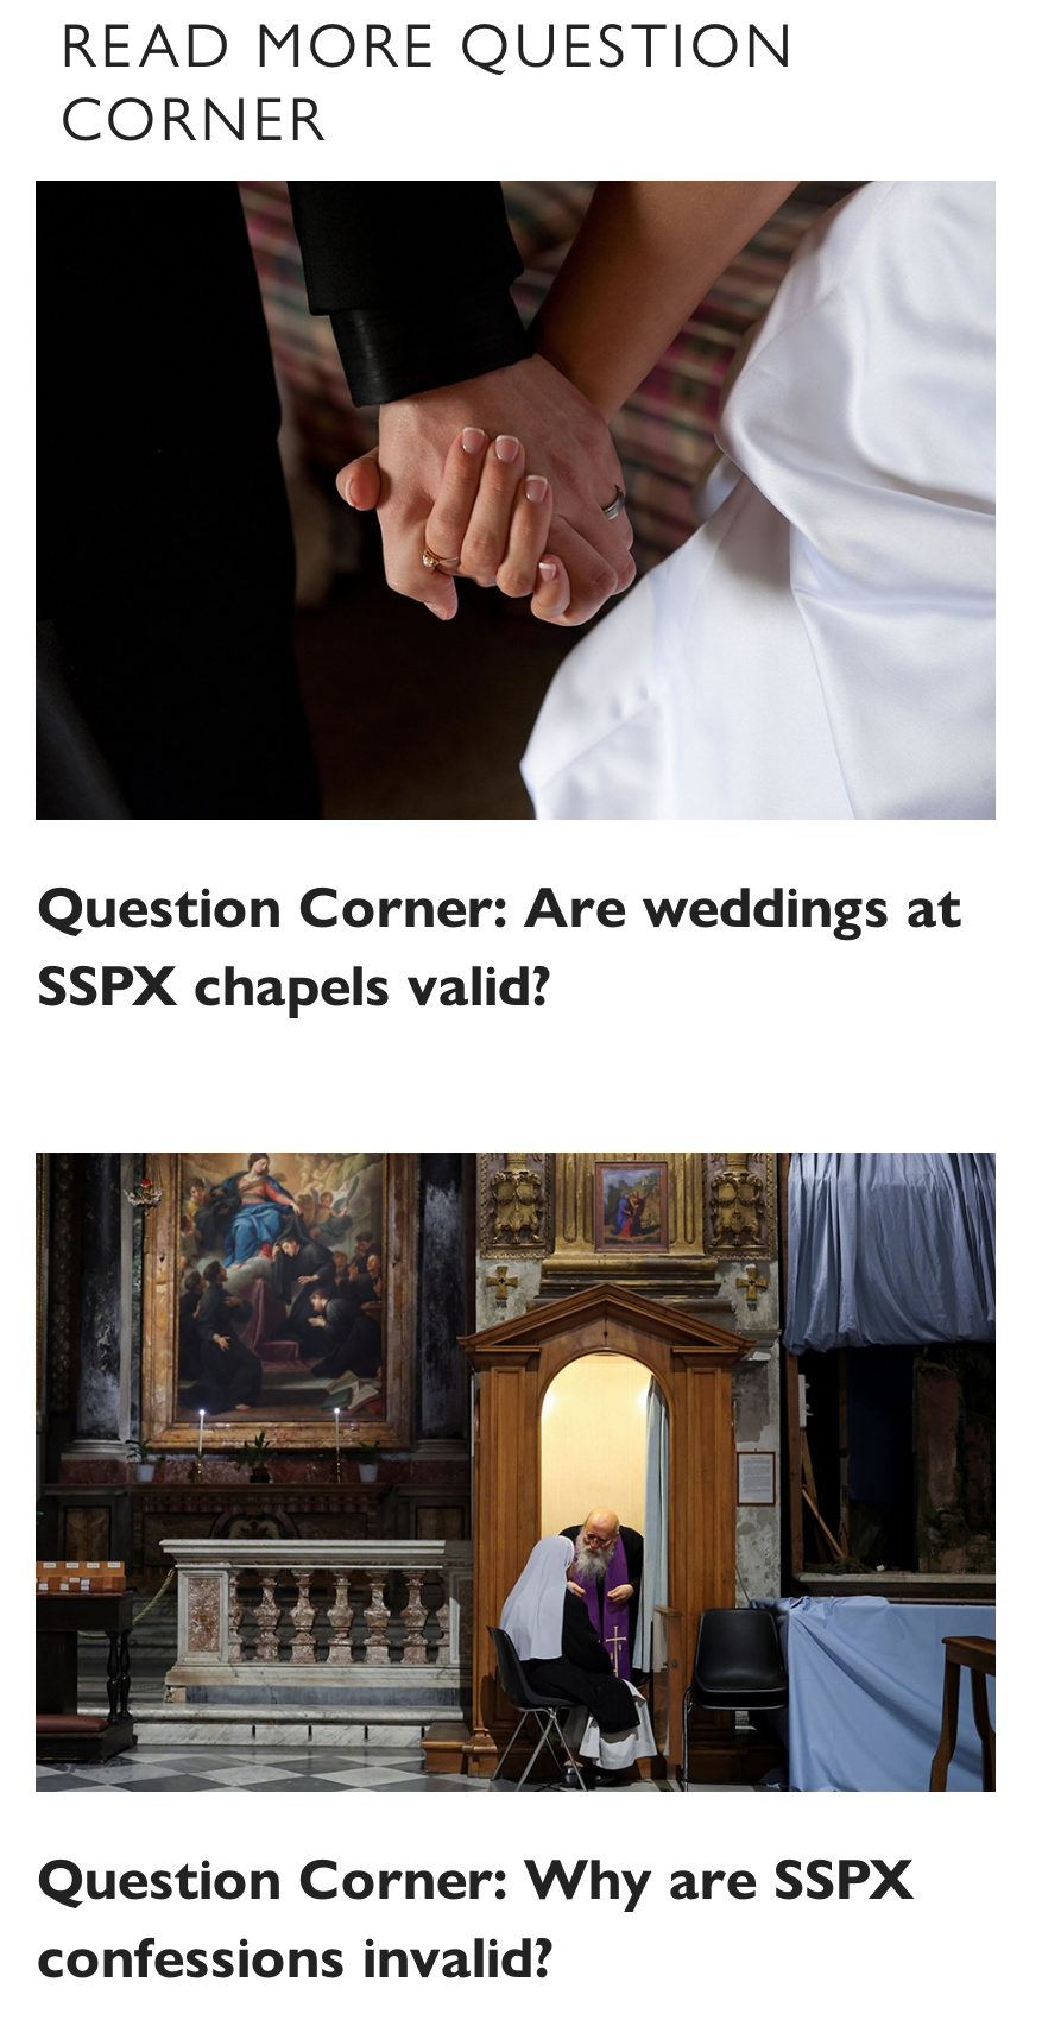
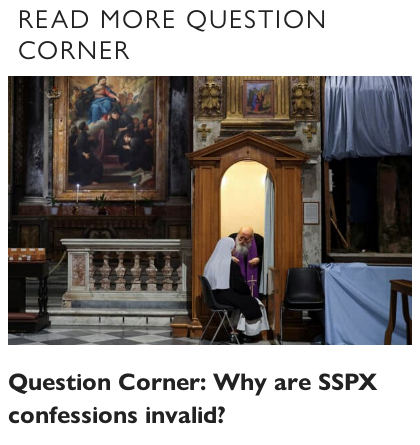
[33,178,996,1022] [image] | Question Corner: Are weddings at | SSPX chapels valid? -> none

